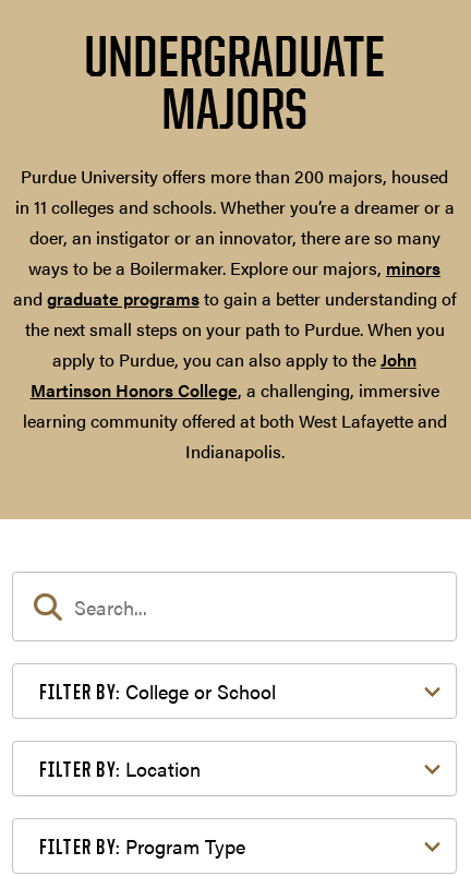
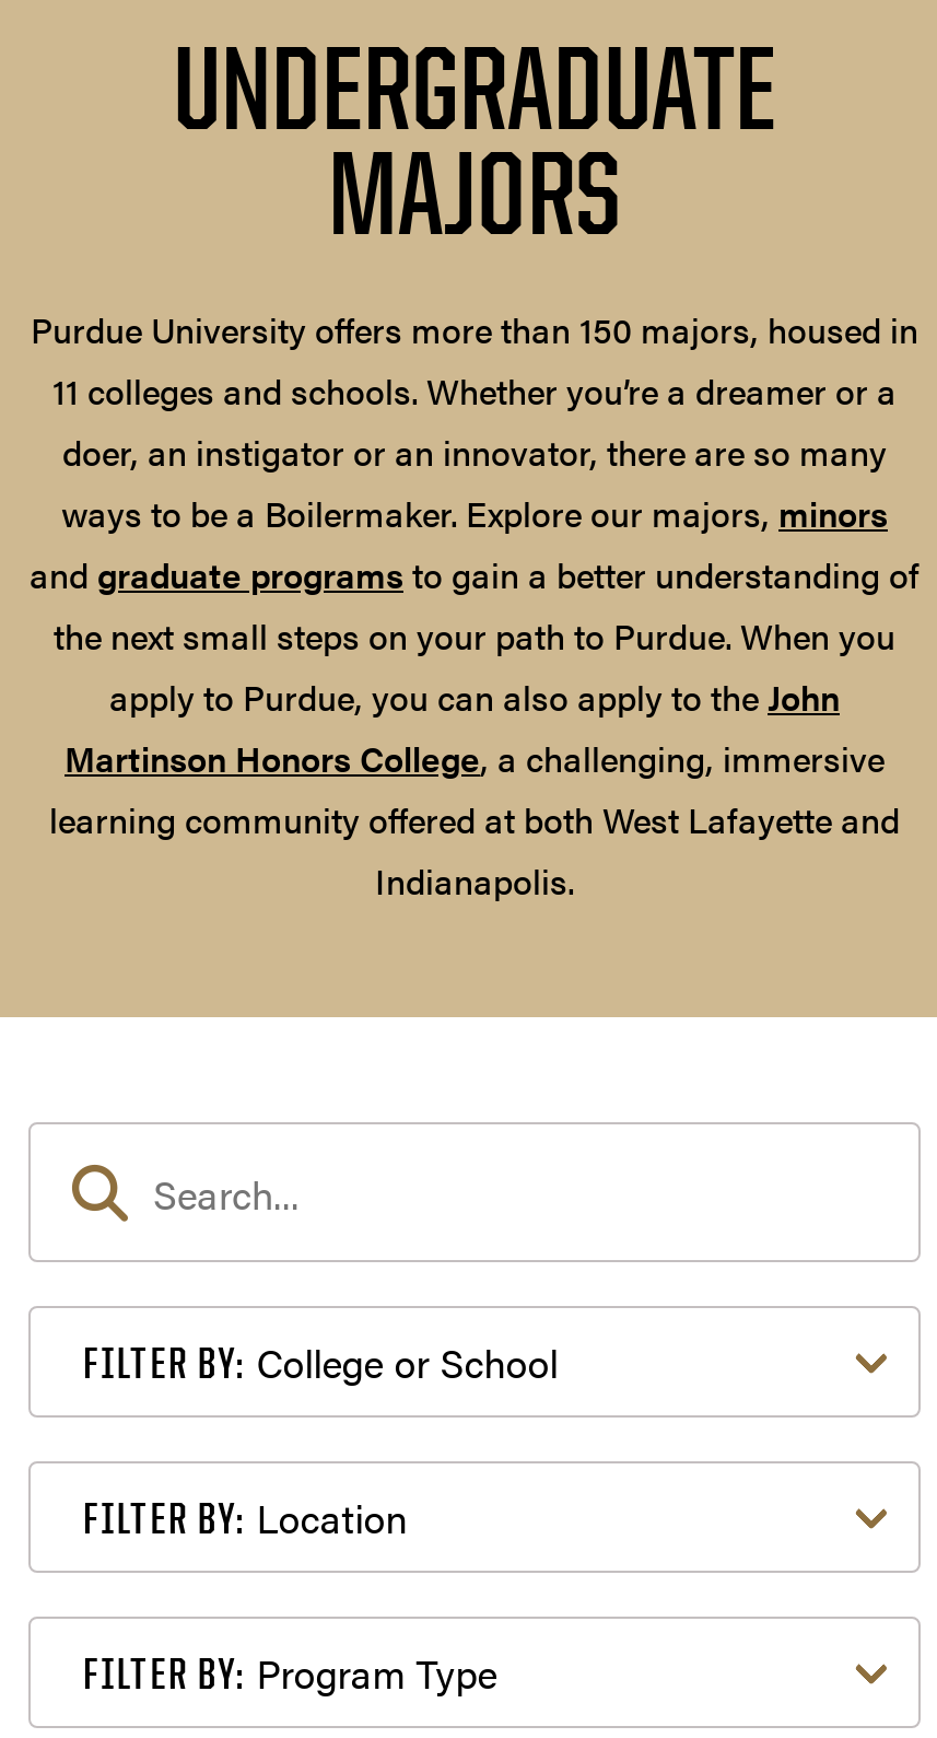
[15,164,454,219] Purdue University offers more than 200 majors, housed | in 11 colleges and schools. Whether you’re a dreamer or a -> [31,305,918,416] Purdue University offers more than 150 majors, housed in | 11 colleges and schools. Whether you’re a dreamer or a

